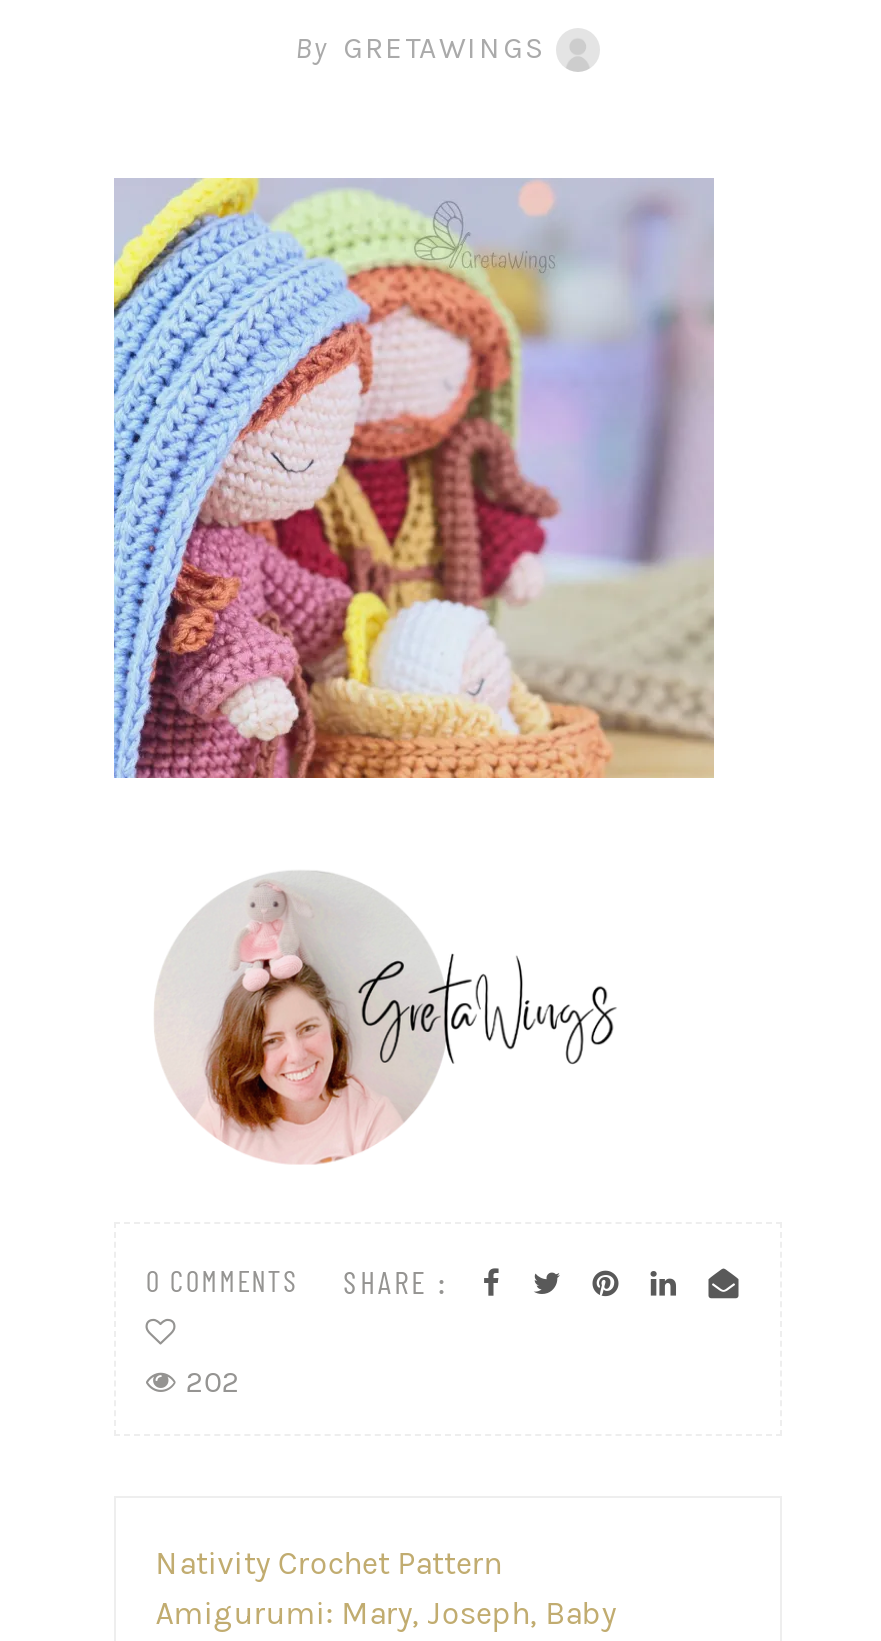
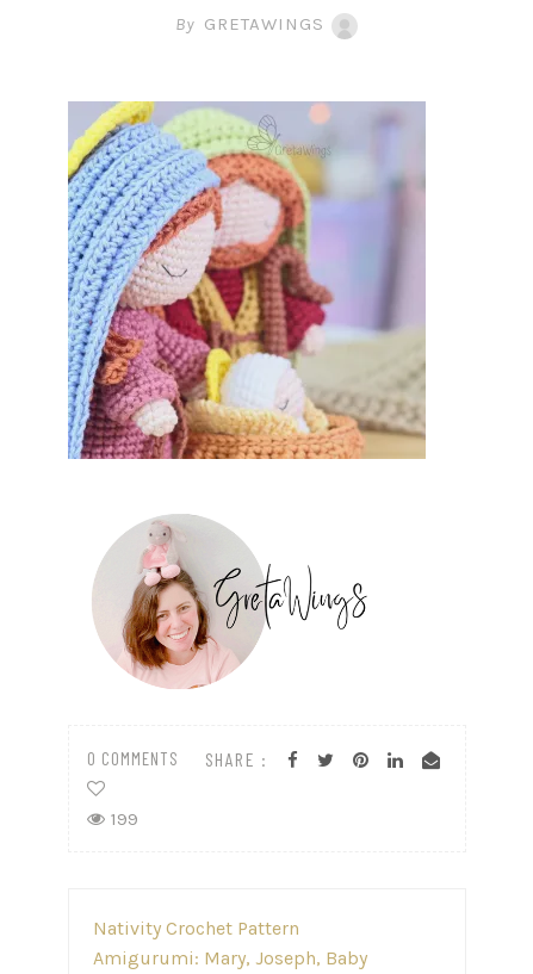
[186,1363,240,1399] 202 -> [111,808,138,830] 199

